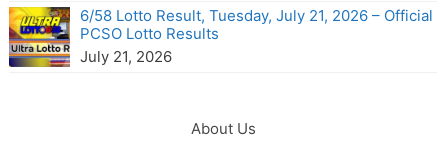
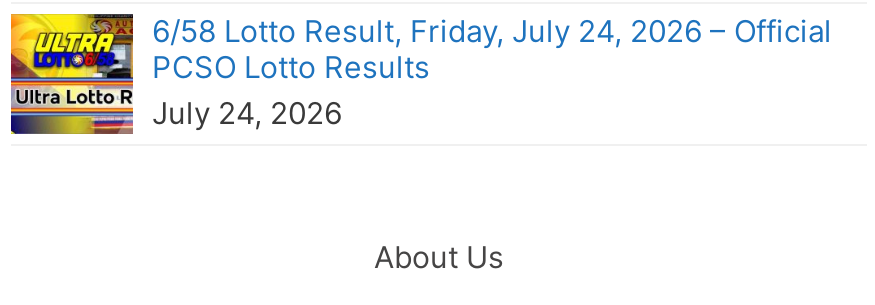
[79,6,432,25] 6/58 Lotto Result, Tuesday, July 21, 2026 – Official -> [152,12,832,50] 6/58 Lotto Result, Friday, July 24, 2026 – Official
[79,47,171,66] July 21, 2026 -> [152,94,342,132] July 24, 2026

